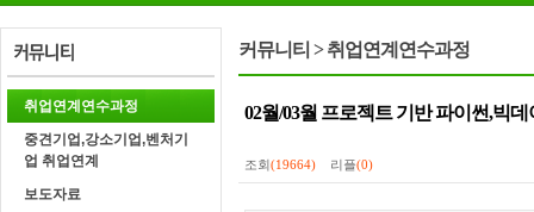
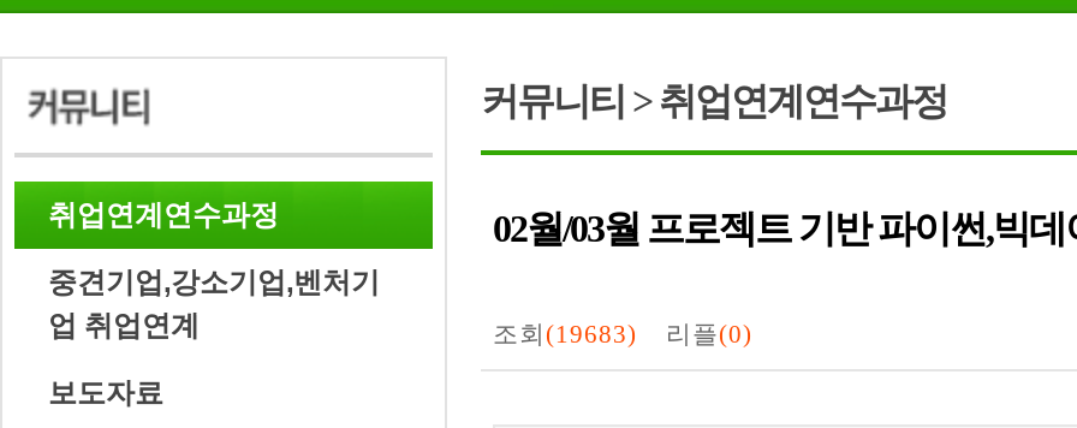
[244,158,373,172] 조회 (19664) 리플(0) -> [493,321,752,347] 조회 (19683) 리플(0)

